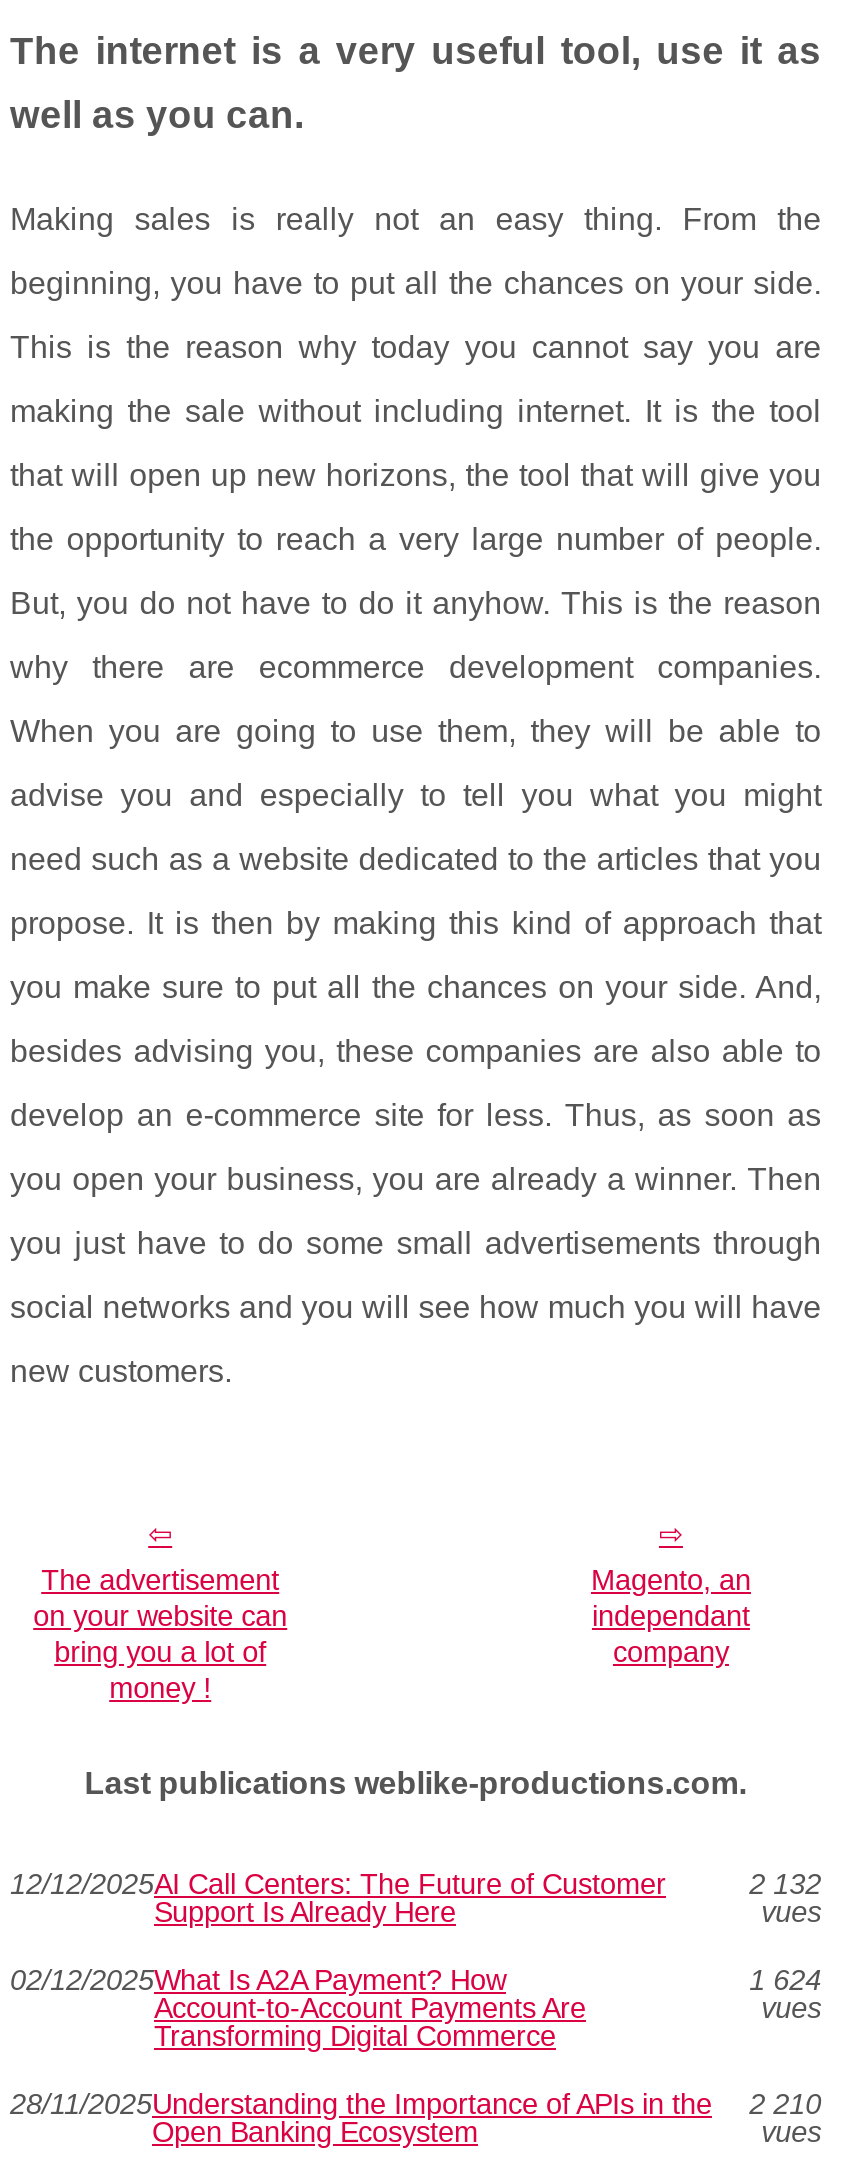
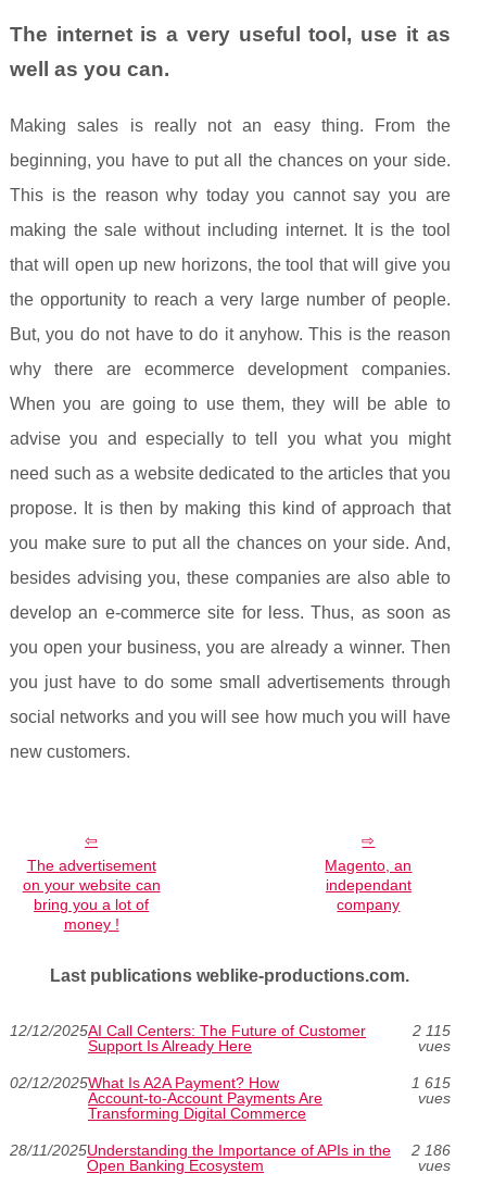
[749,1868,821,1900] 2 132 -> [412,1022,450,1039] 2 115
[749,1964,821,1996] 1 624 -> [411,1074,450,1091] 1 615
[10,2088,821,2120] 28/11/2025Understanding the Importance of APIs in the 2 210 -> [10,1141,450,1159] 28/11/2025Understanding the Importance of APIs in the 2 186

